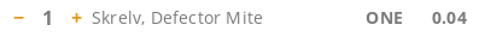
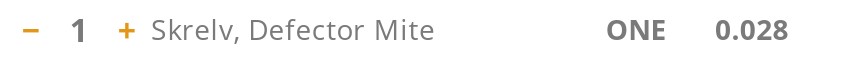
[366,6,467,29] ONE 0.04 -> [606,10,789,48] ONE 0.028

